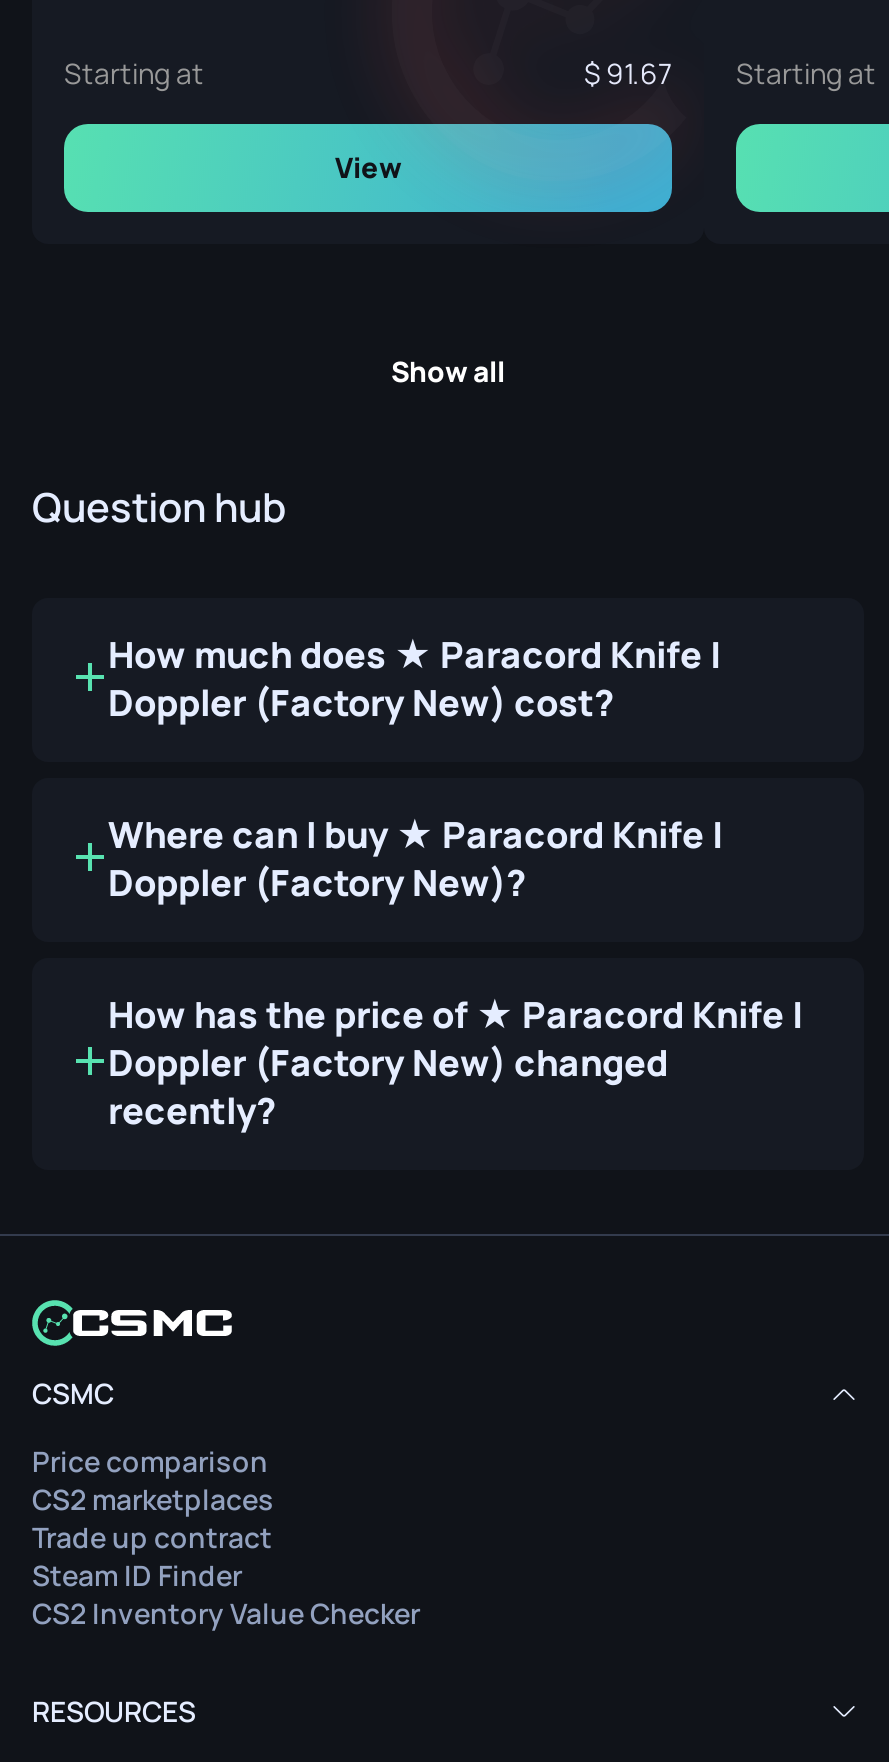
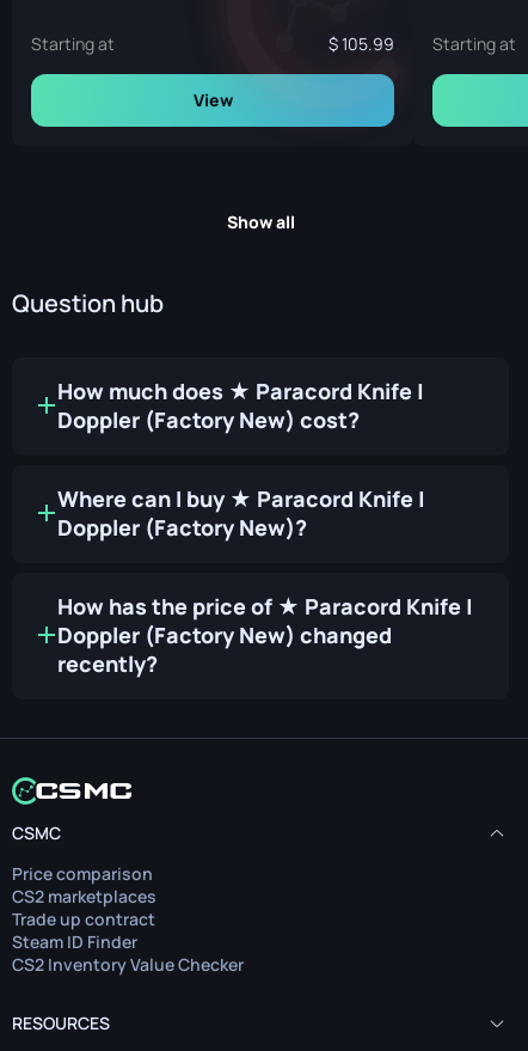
[606,53,876,91] 91.67 Starting at -> [342,32,516,55] 105.99 Starting at

